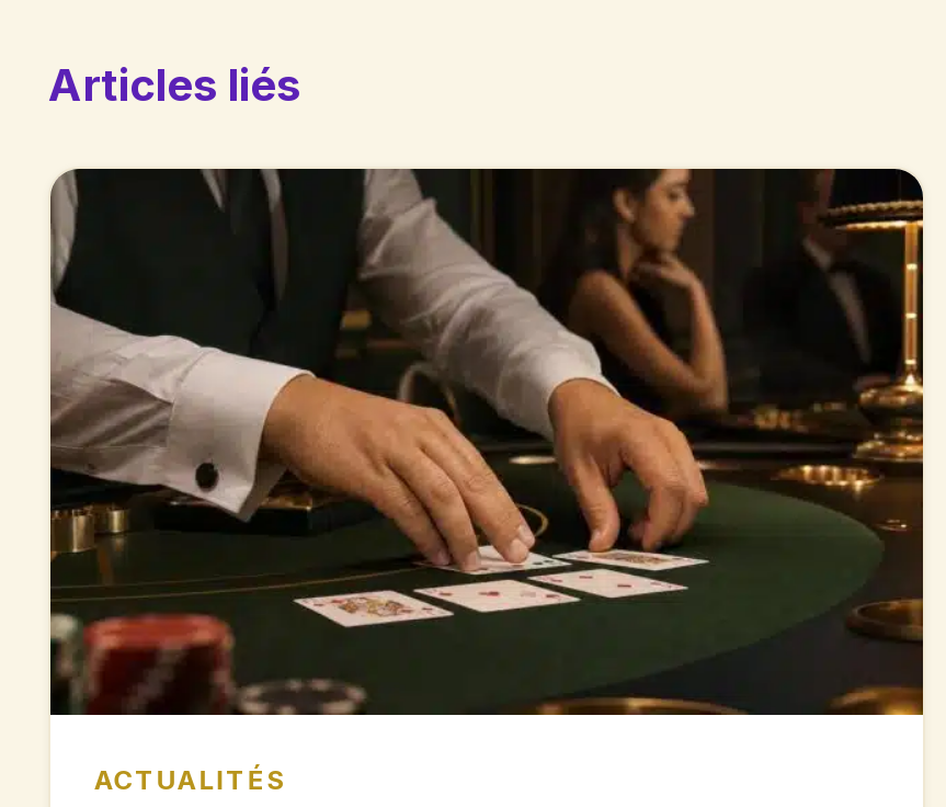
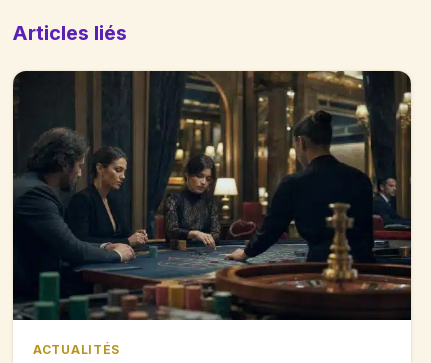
[48,167,925,717] [image] -> [13,70,412,321] [image]

